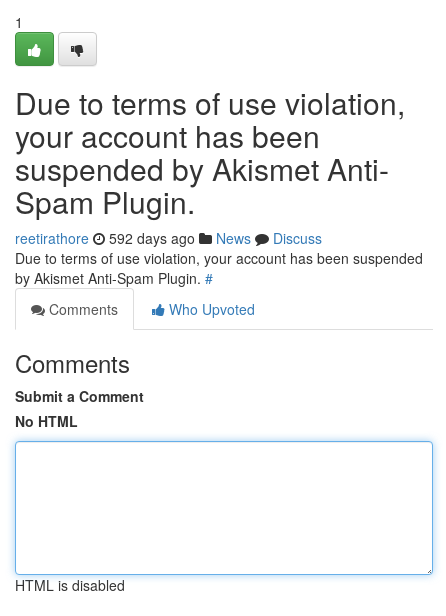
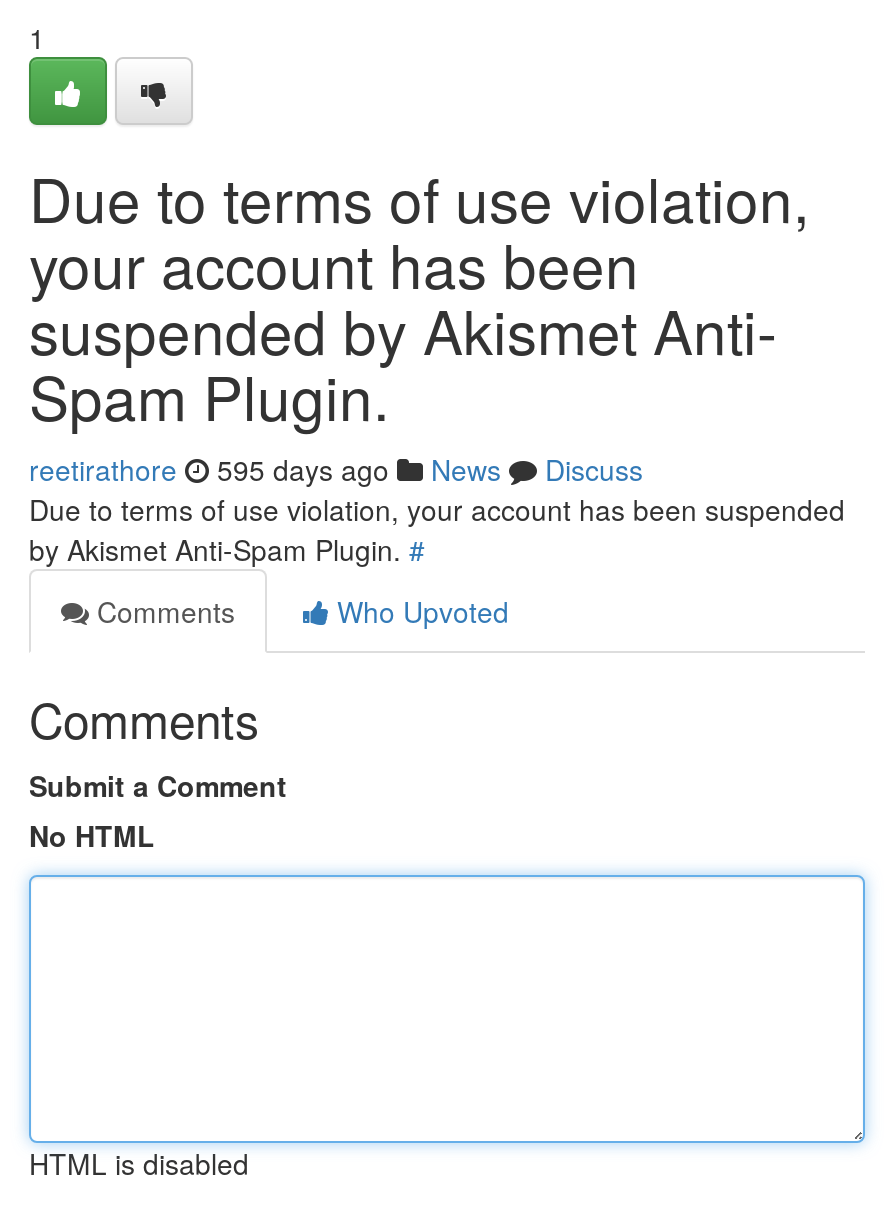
[15,228,322,248] reetirathore 592 days ago News Discuss -> [29,449,643,489] reetirathore 595 days ago News Discuss

